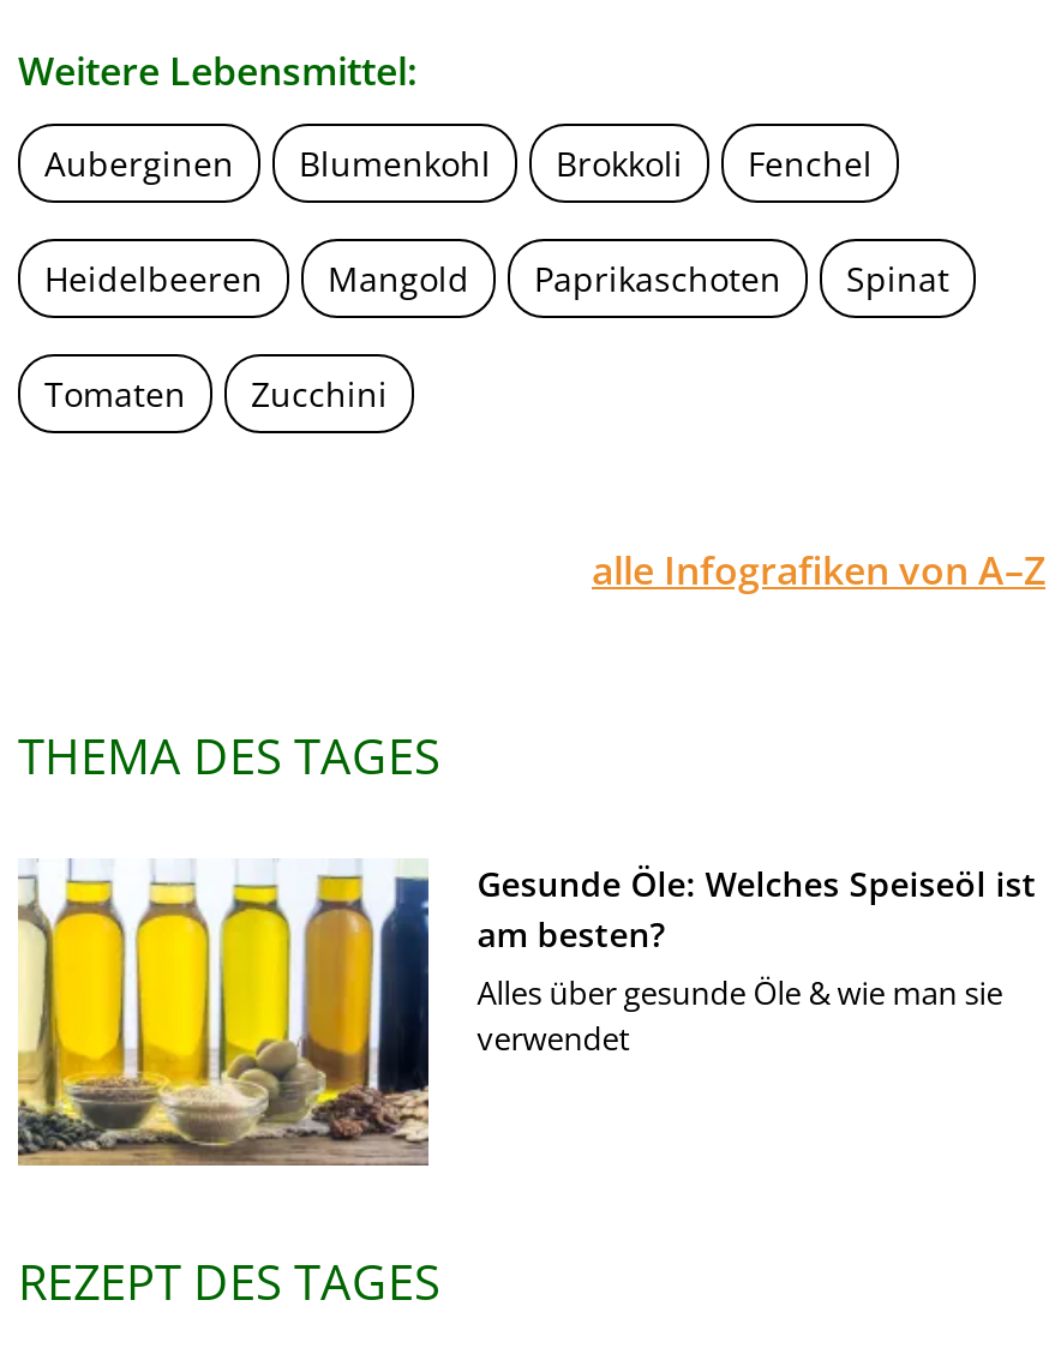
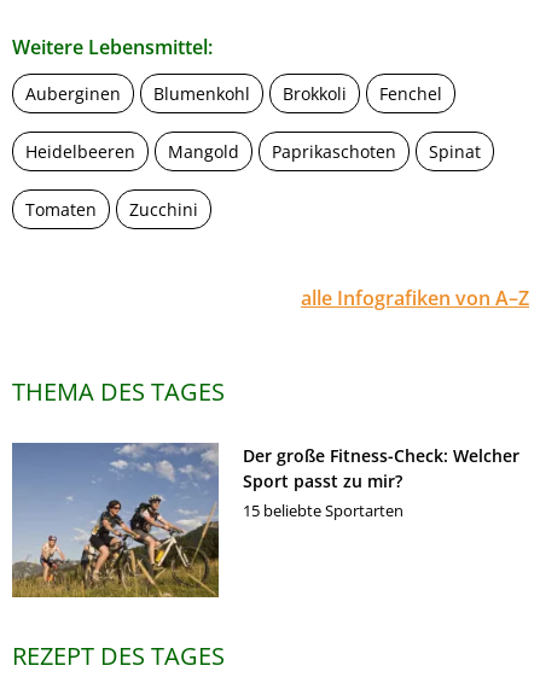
[16,858,1036,1166] [image] | Gesunde Öle: Welches Speiseöl ist | am besten? | Alles über gesunde Öle & wie man sie | verwendet -> [11,442,520,599] [image] | Der große Fitness-Check: Welcher | Sport passt zu mir? | 15 beliebte Sportarten

